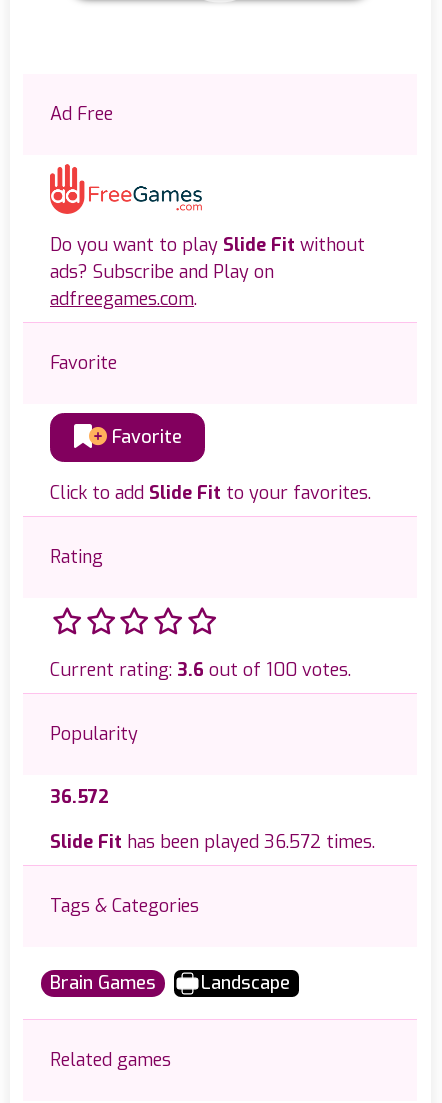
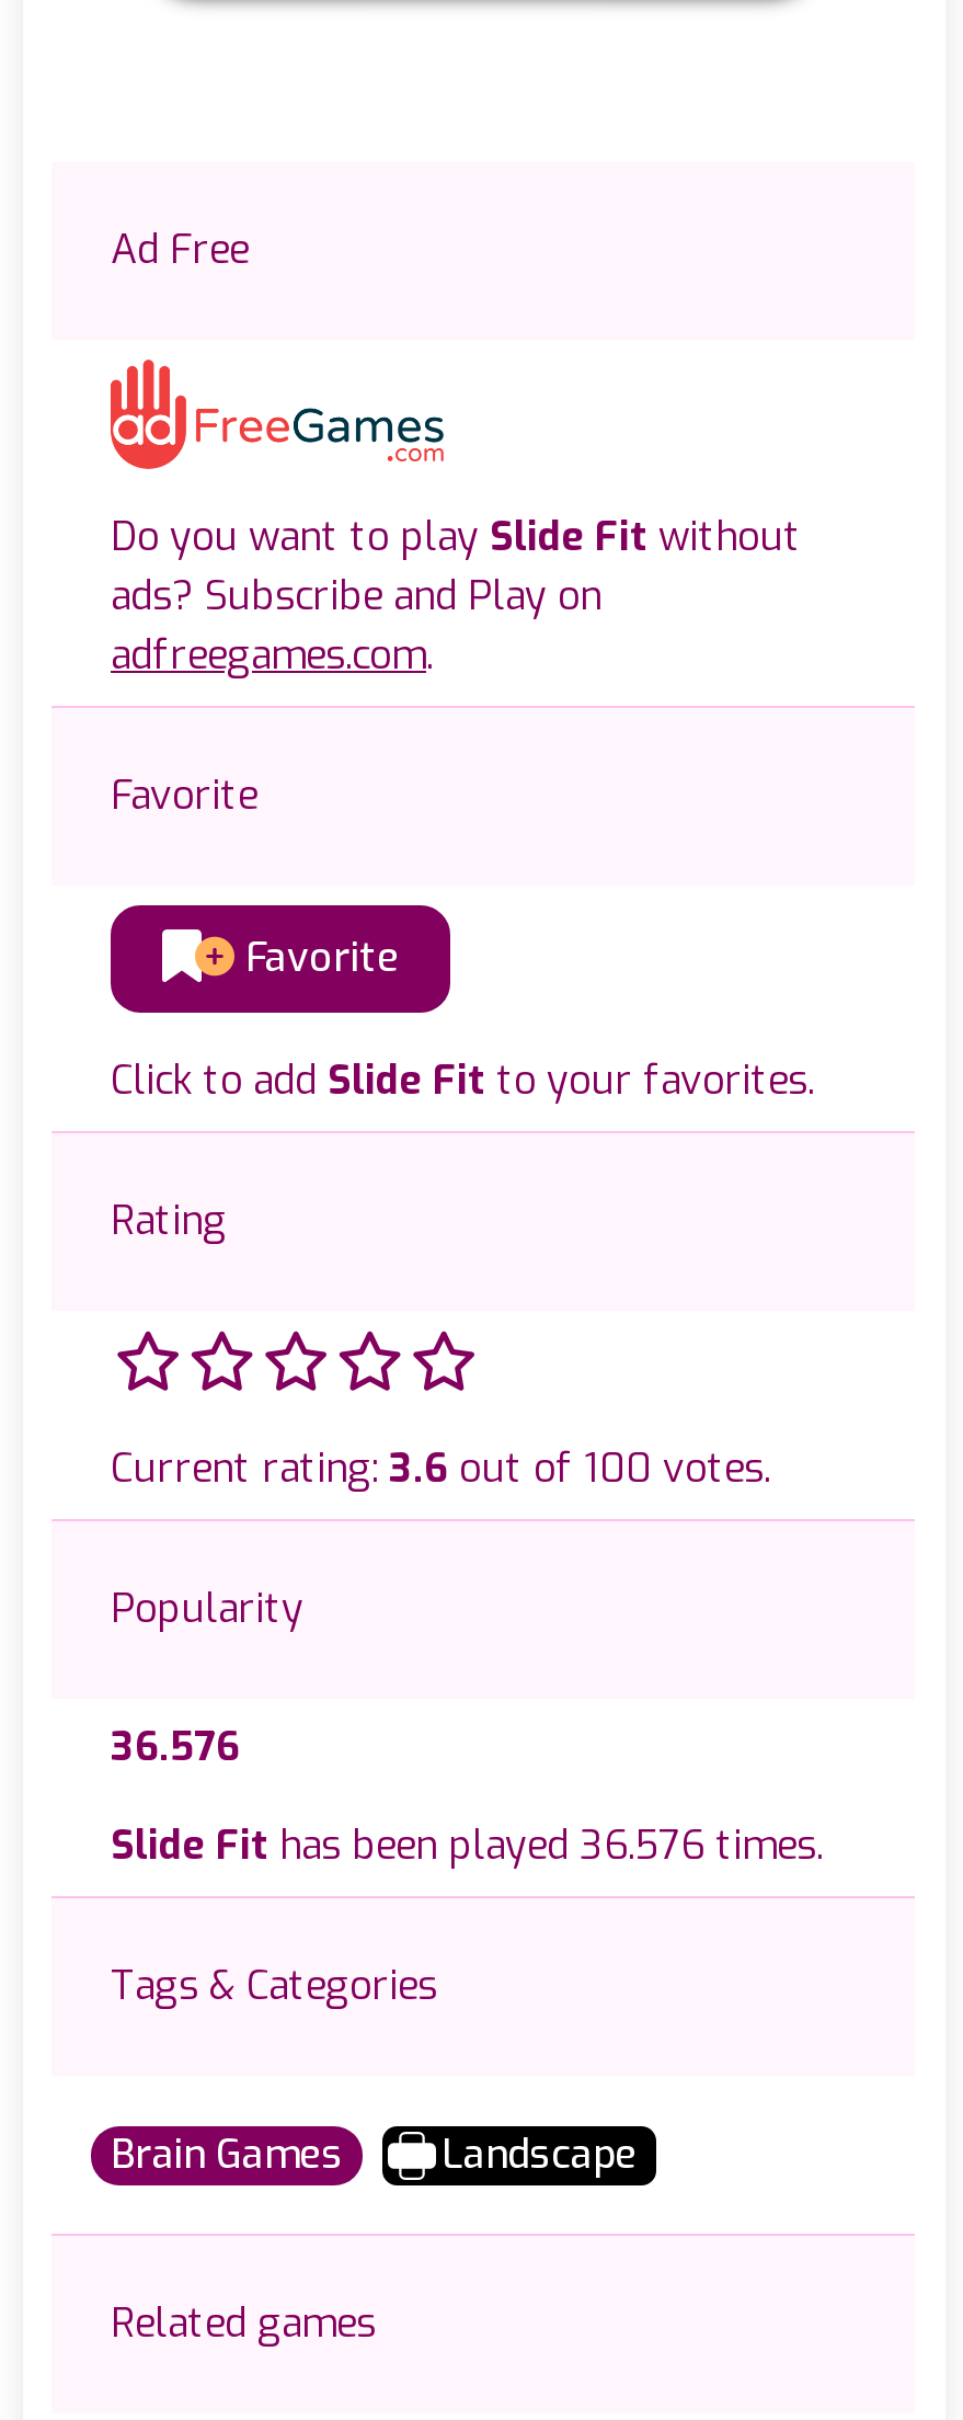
[50,785,109,809] 36.572 -> [111,1721,240,1774] 36.576
[50,830,375,854] Slide Fit has been played 36.572 times. -> [111,1820,823,1872] Slide Fit has been played 36.576 times.

